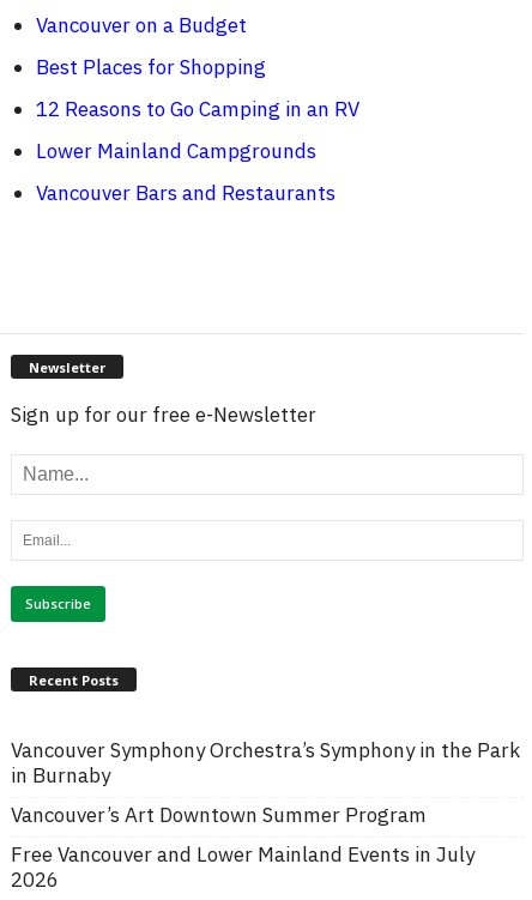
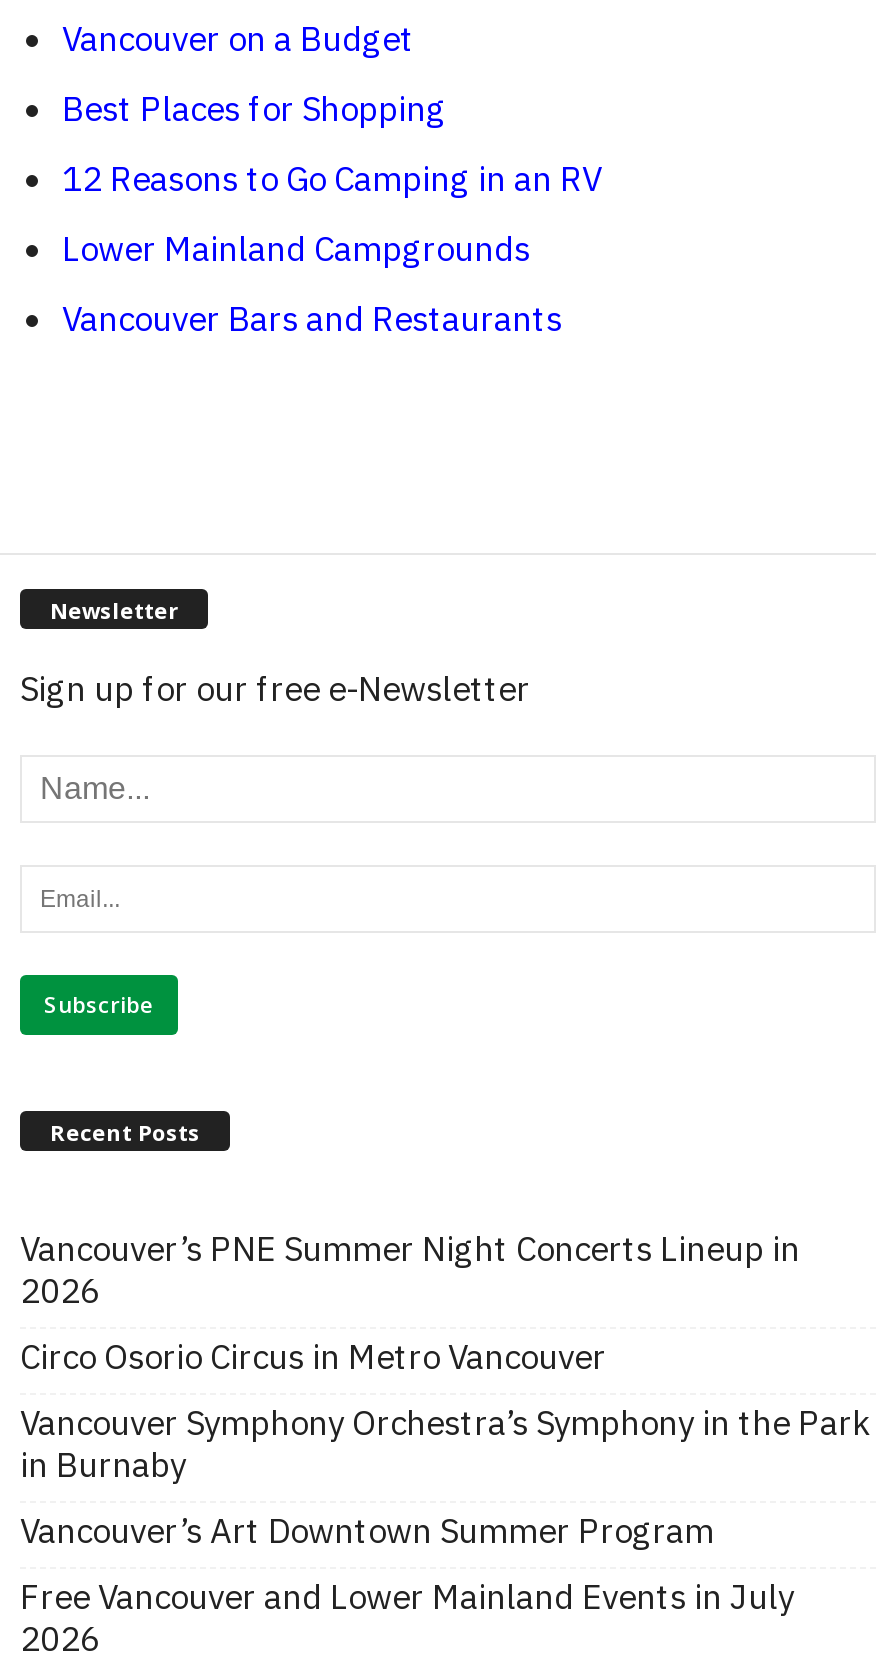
none -> [20,1226,800,1378] Vancouver’s PNE Summer Night Concerts Lineup in | 2026 | Circo Osorio Circus in Metro Vancouver

